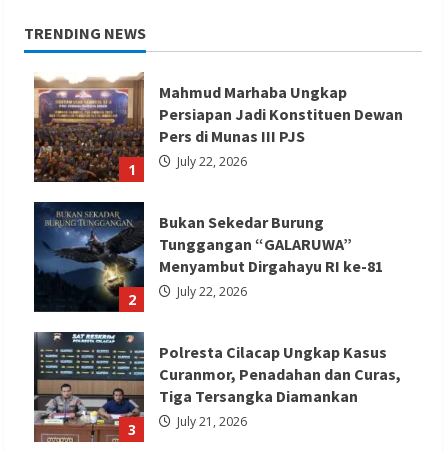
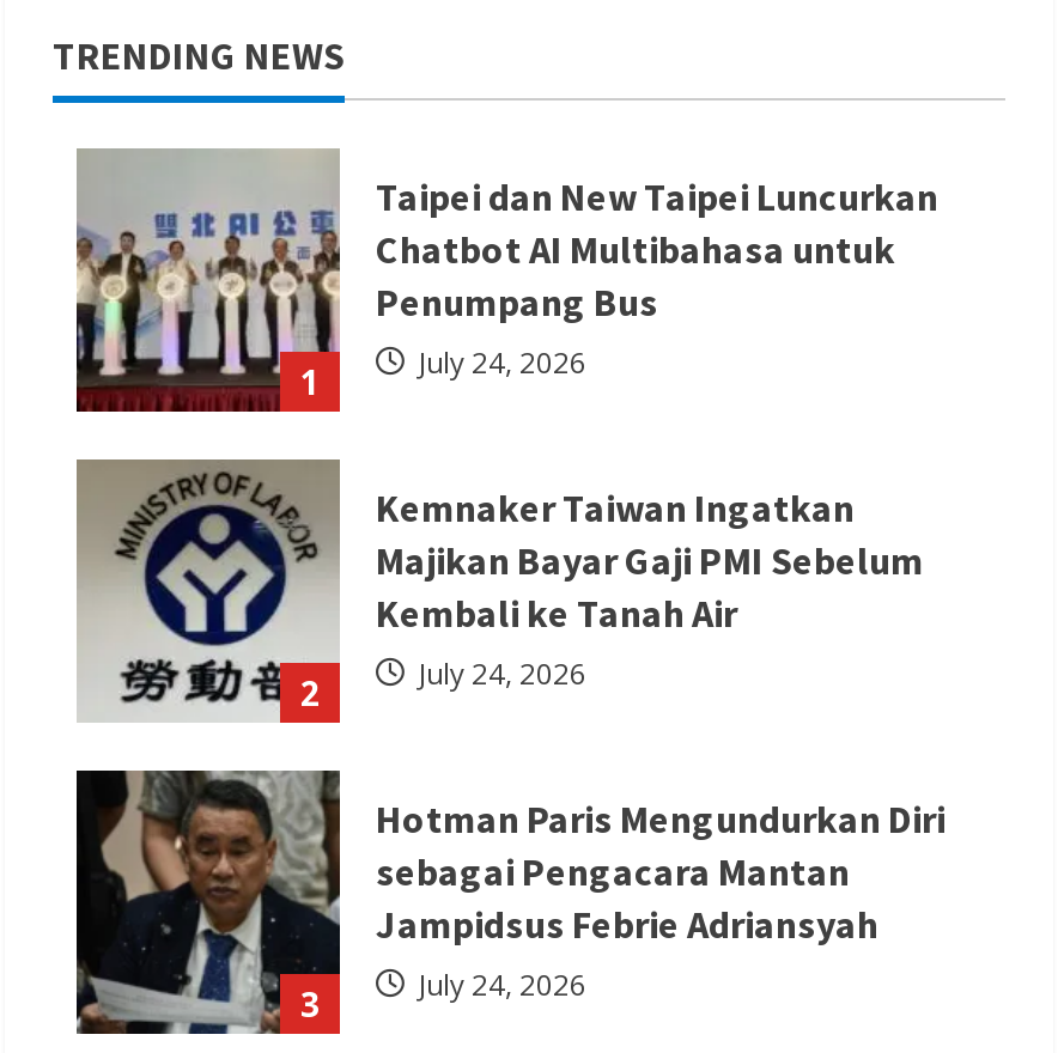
[34,73,403,182] [image] | Mahmud Marhaba Ungkap | Persiapan Jadi Konstituen Dewan | Pers di Munas III PJS | July 22, 2026 -> [77,148,938,412] [image] | Taipei dan New Taipei Luncurkan | Chatbot AI Multibahasa untuk | Penumpang Bus | July 24, 2026
[33,201,383,313] [image] | Bukan Sekedar Burung | Tunggangan “GALARUWA” | Menyambut Dirgahayu RI ke-81 | July 22, 2026 -> [77,457,924,723] [image] | Kemnaker Taiwan Ingatkan | Majikan Bayar Gaji PMI Sebelum | Kembali ke Tanah Air | July 24, 2026
[33,331,401,443] [image] | Polresta Cilacap Ungkap Kasus | Curanmor, Penadahan dan Curas, | Tiga Tersangka Diamankan | July 21, 2026 -> [77,768,946,1036] [image] | Hotman Paris Mengundurkan Diri | sebagai Pengacara Mantan | Jampidsus Febrie Adriansyah | July 24, 2026

